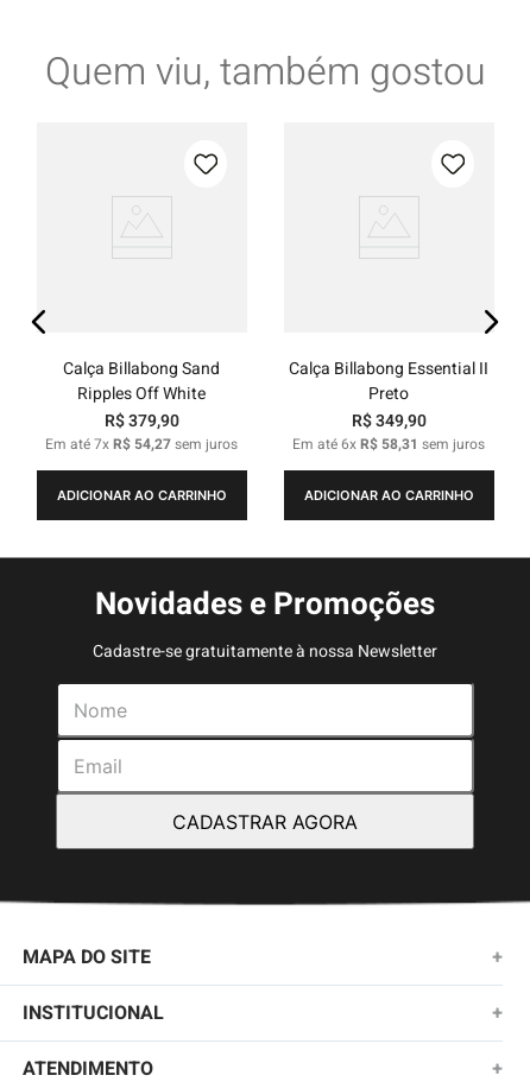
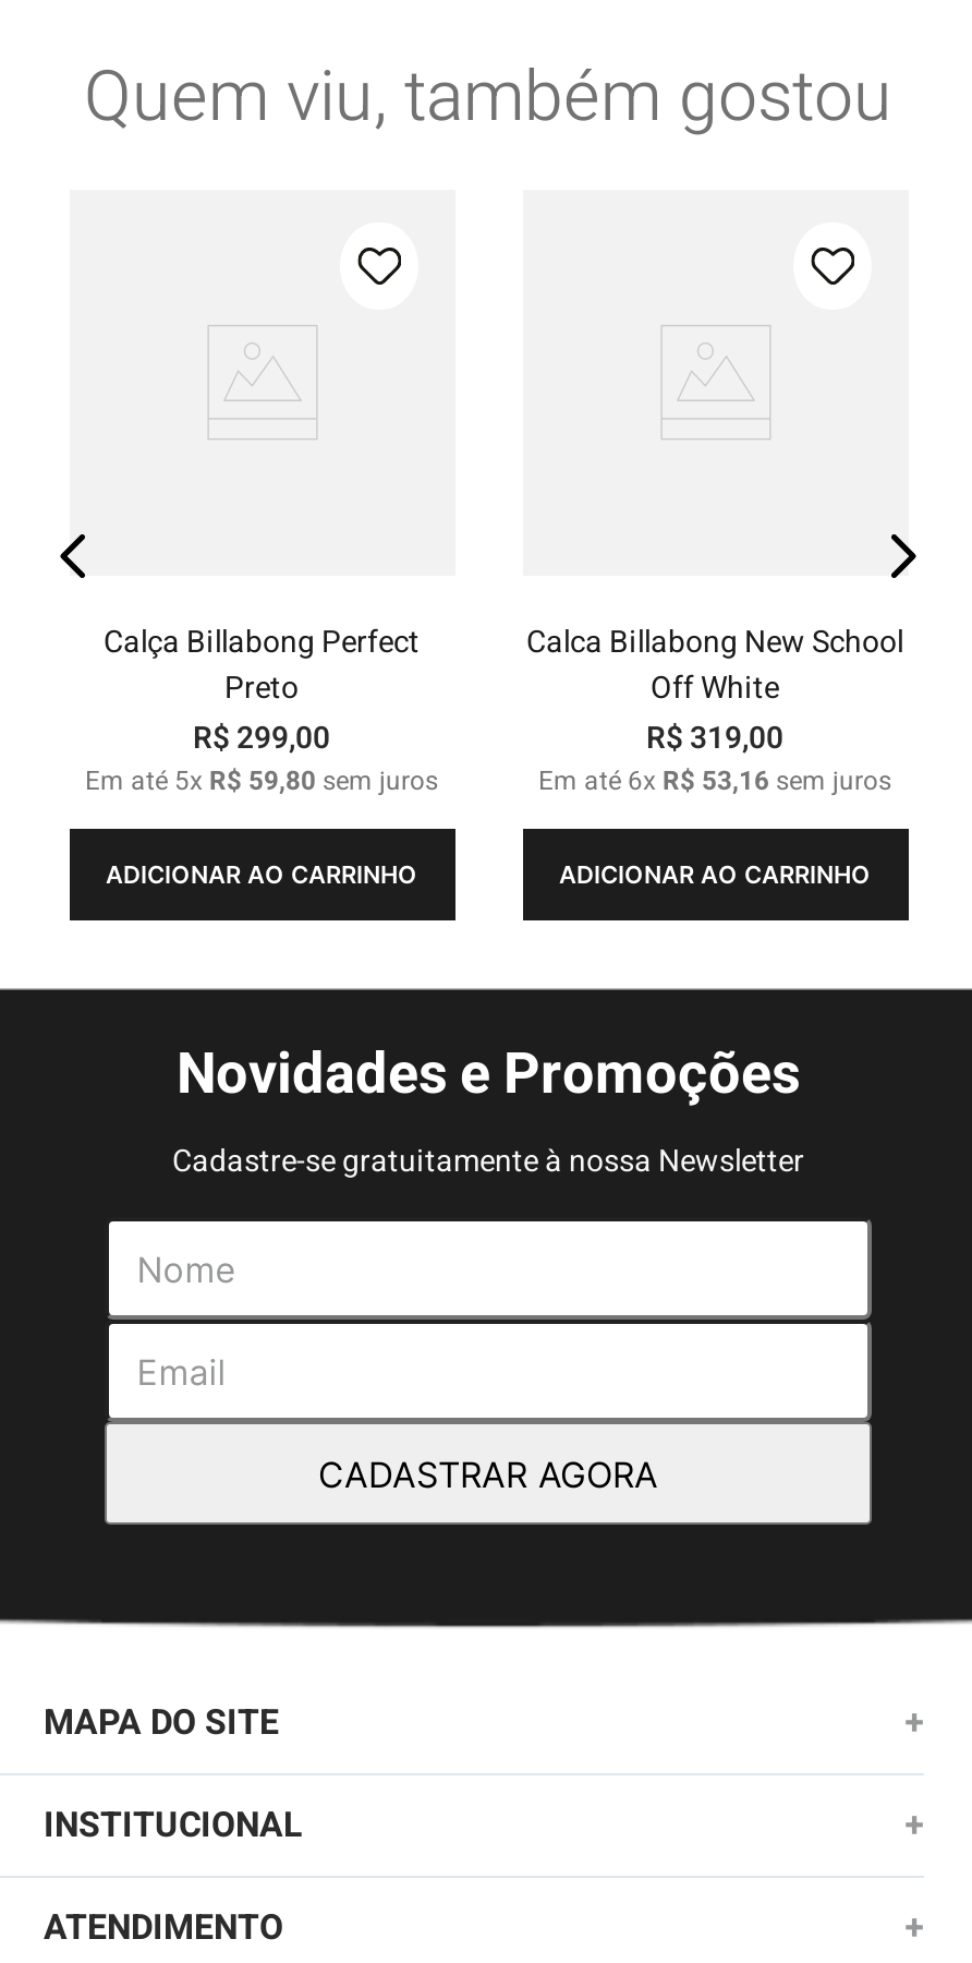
[45,356,238,455] Calça Billabong Sand | Ripples Off White | R$ 379,90 | Em até 7x R$ 54,27 sem juros -> [85,620,438,801] Calça Billabong Perfect | Preto | R$ 299,00 | Em até 5x R$ 59,80 sem juros
[289,356,488,455] Calça Billabong Essential II | Preto | R$ 349,90 | Em até 6x R$ 58,31 sem juros -> [526,620,903,801] Calca Billabong New School | Off White | R$ 319,00 | Em até 6x R$ 53,16 sem juros

